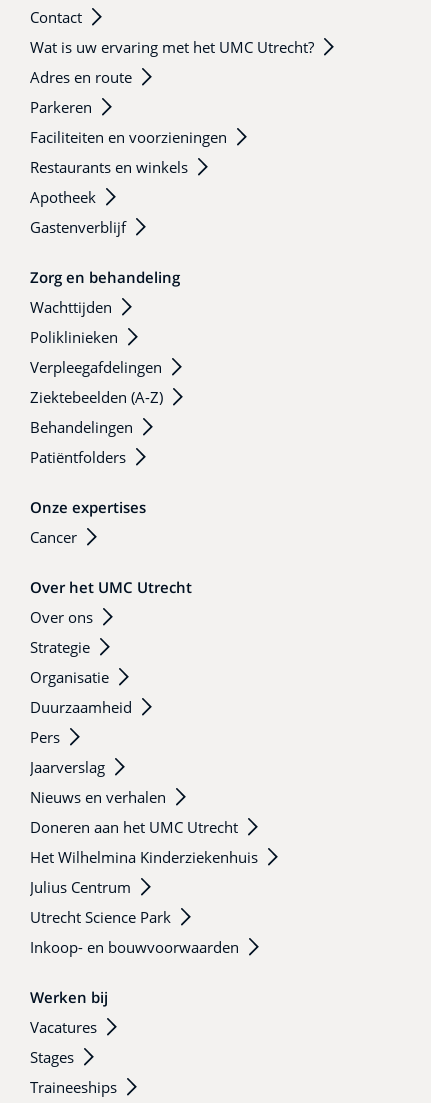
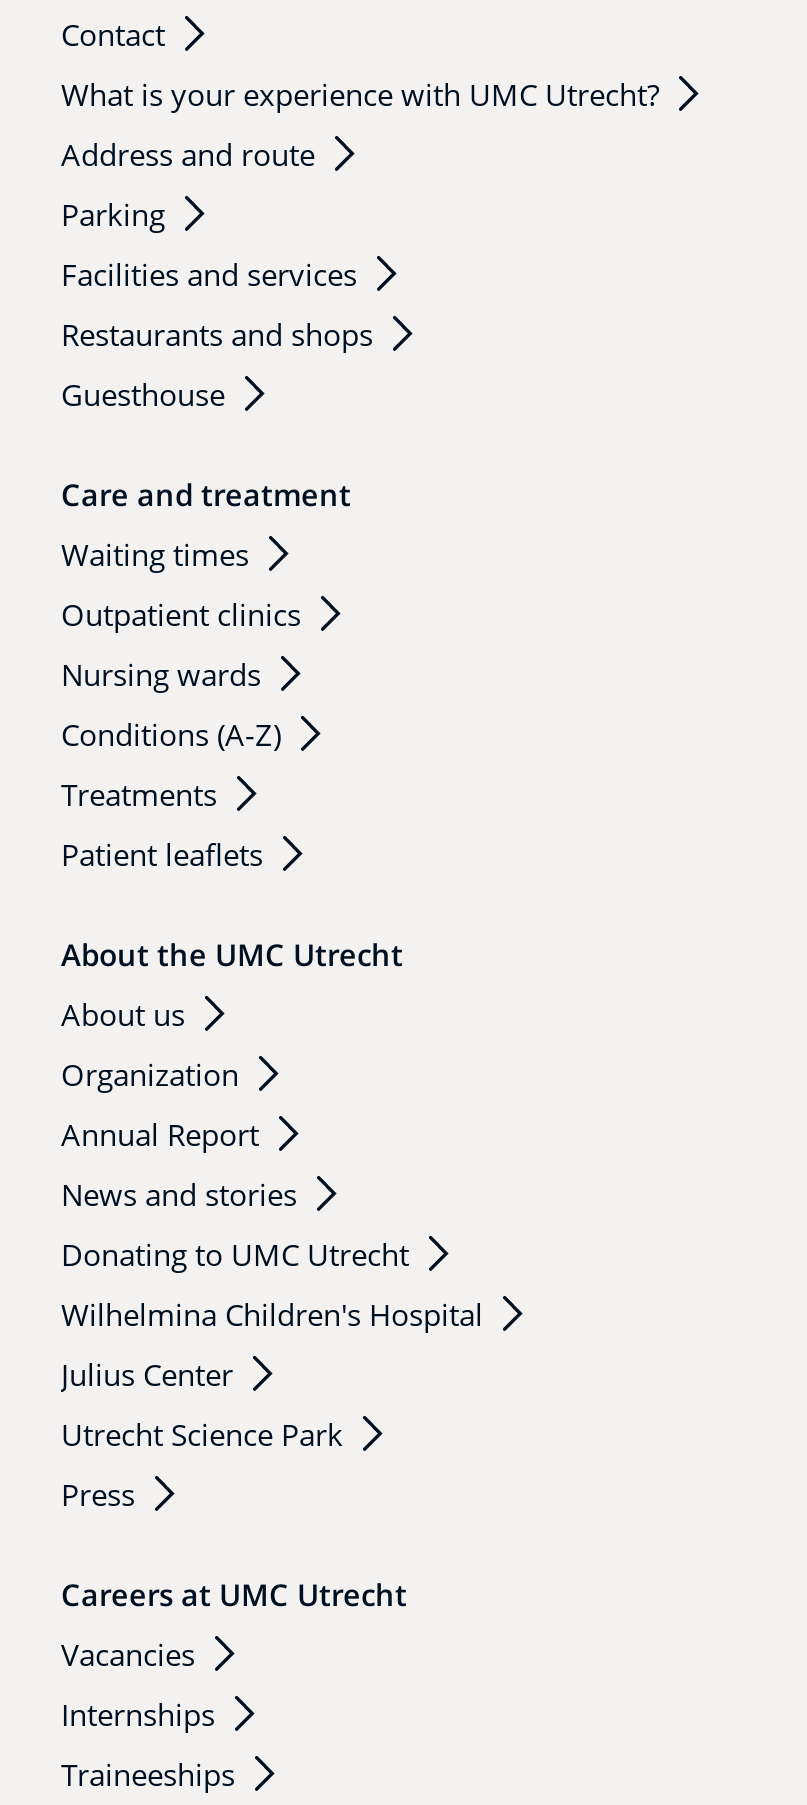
[30,37,314,897] Wat is uw ervaring met het UMC Utrecht? | Adres en route | Parkeren | Faciliteiten en voorzieningen | Restaurants en winkels | Apotheek | Gastenverblijf | Zorg en behandeling | Wachttijden | Poliklinieken | Verpleegafdelingen | Ziektebeelden (A-Z) | Behandelingen | Patiëntfolders | Onze expertises | Cancer | Over het UMC Utrecht | Over ons | Strategie | Organisatie | Duurzaamheid | Pers | Jaarverslag | Nieuws en verhalen | Doneren aan het UMC Utrecht | Het Wilhelmina Kinderziekenhuis | Julius Centrum -> [61,74,659,1394] What is your experience with UMC Utrecht? | Address and route | Parking | Facilities and services | Restaurants and shops | Guesthouse | Care and treatment | Waiting times | Outpatient clinics | Nursing wards | Conditions (A-Z) | Treatments | Patient leaflets | About the UMC Utrecht | About us | Organization | Annual Report | News and stories | Donating to UMC Utrecht | Wilhelmina Children's Hospital | Julius Center
[30,937,239,957] Inkoop- en bouwvoorwaarden -> [61,1474,135,1514] Press
[30,987,108,1007] Werken bij -> [61,1574,407,1614] Careers at UMC Utrecht
[30,1017,97,1037] Vacatures -> [61,1634,195,1674] Vacancies
[30,1047,74,1067] Stages -> [61,1694,215,1734] Internships

